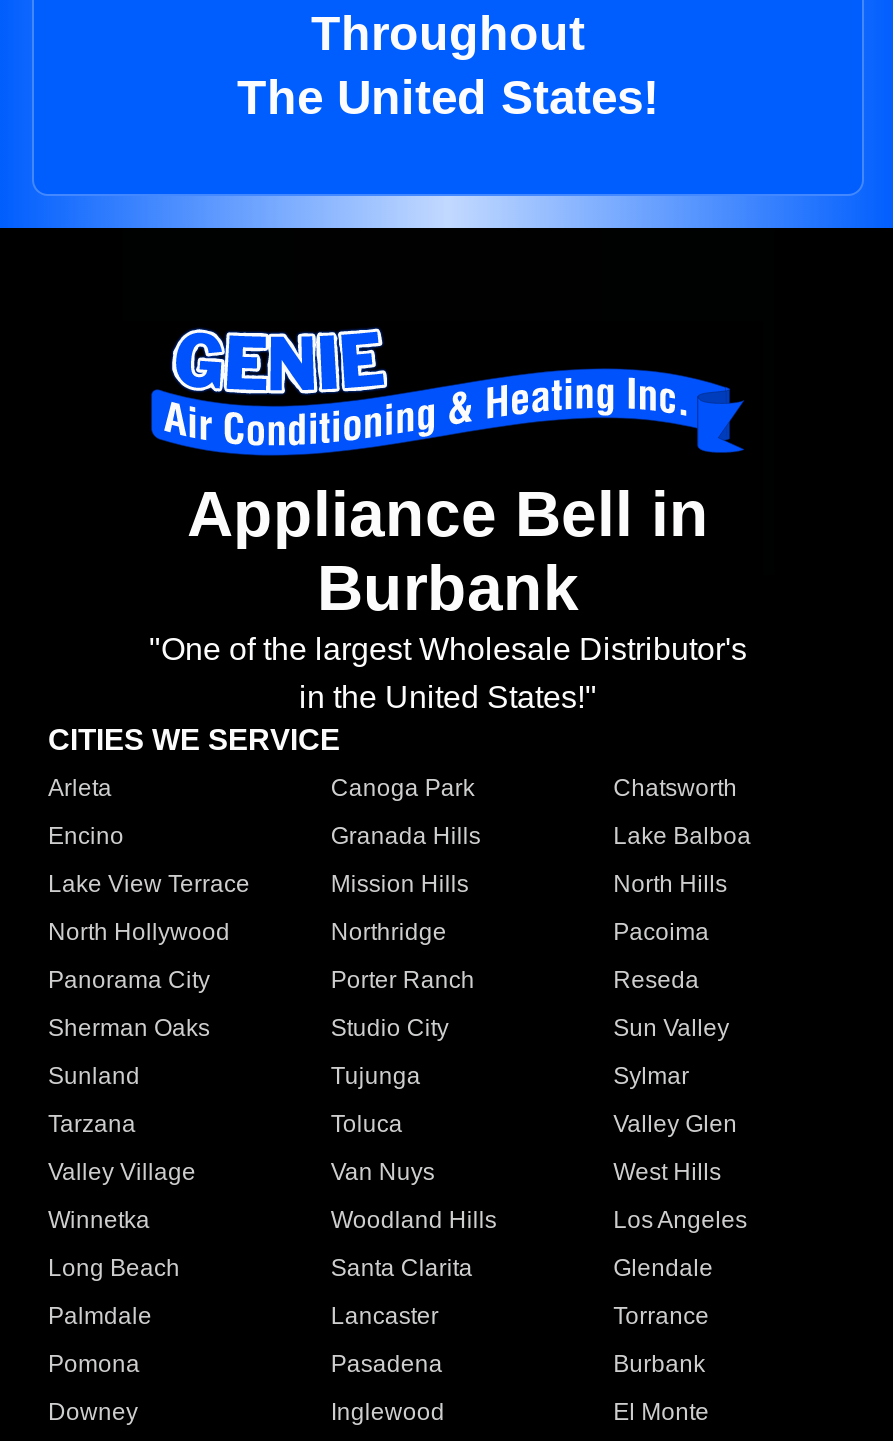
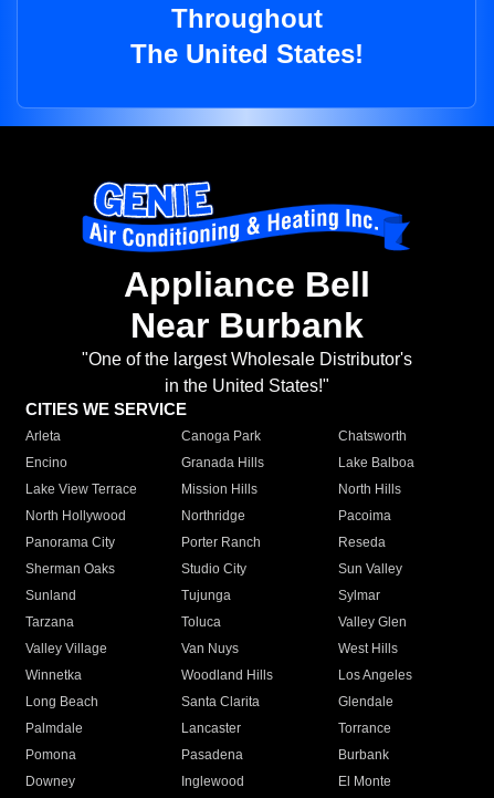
[187,479,709,625] Appliance Bell in | Burbank -> [123,265,370,346] Appliance Bell | Near Burbank

